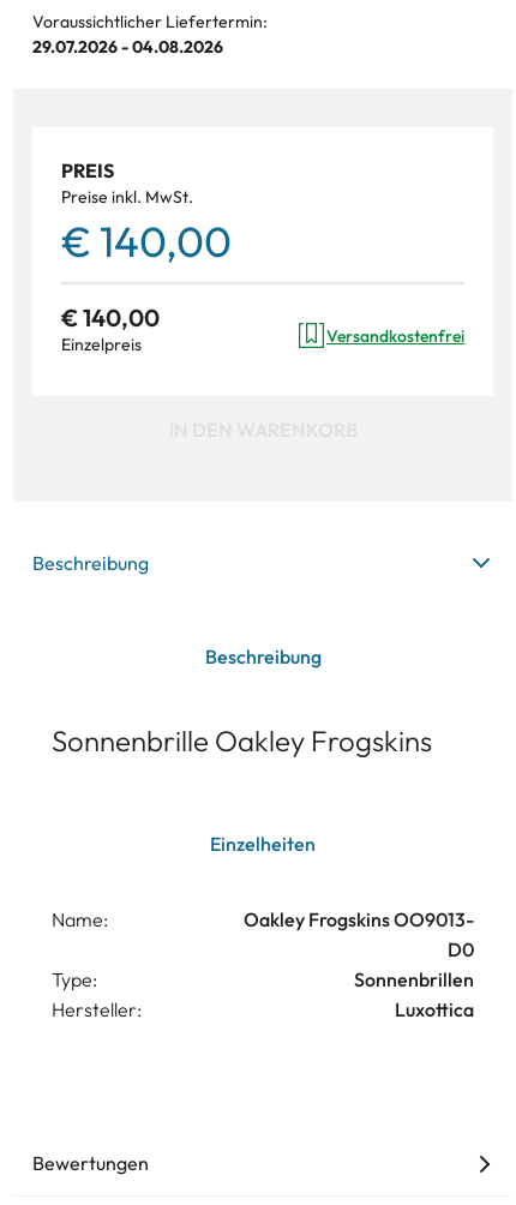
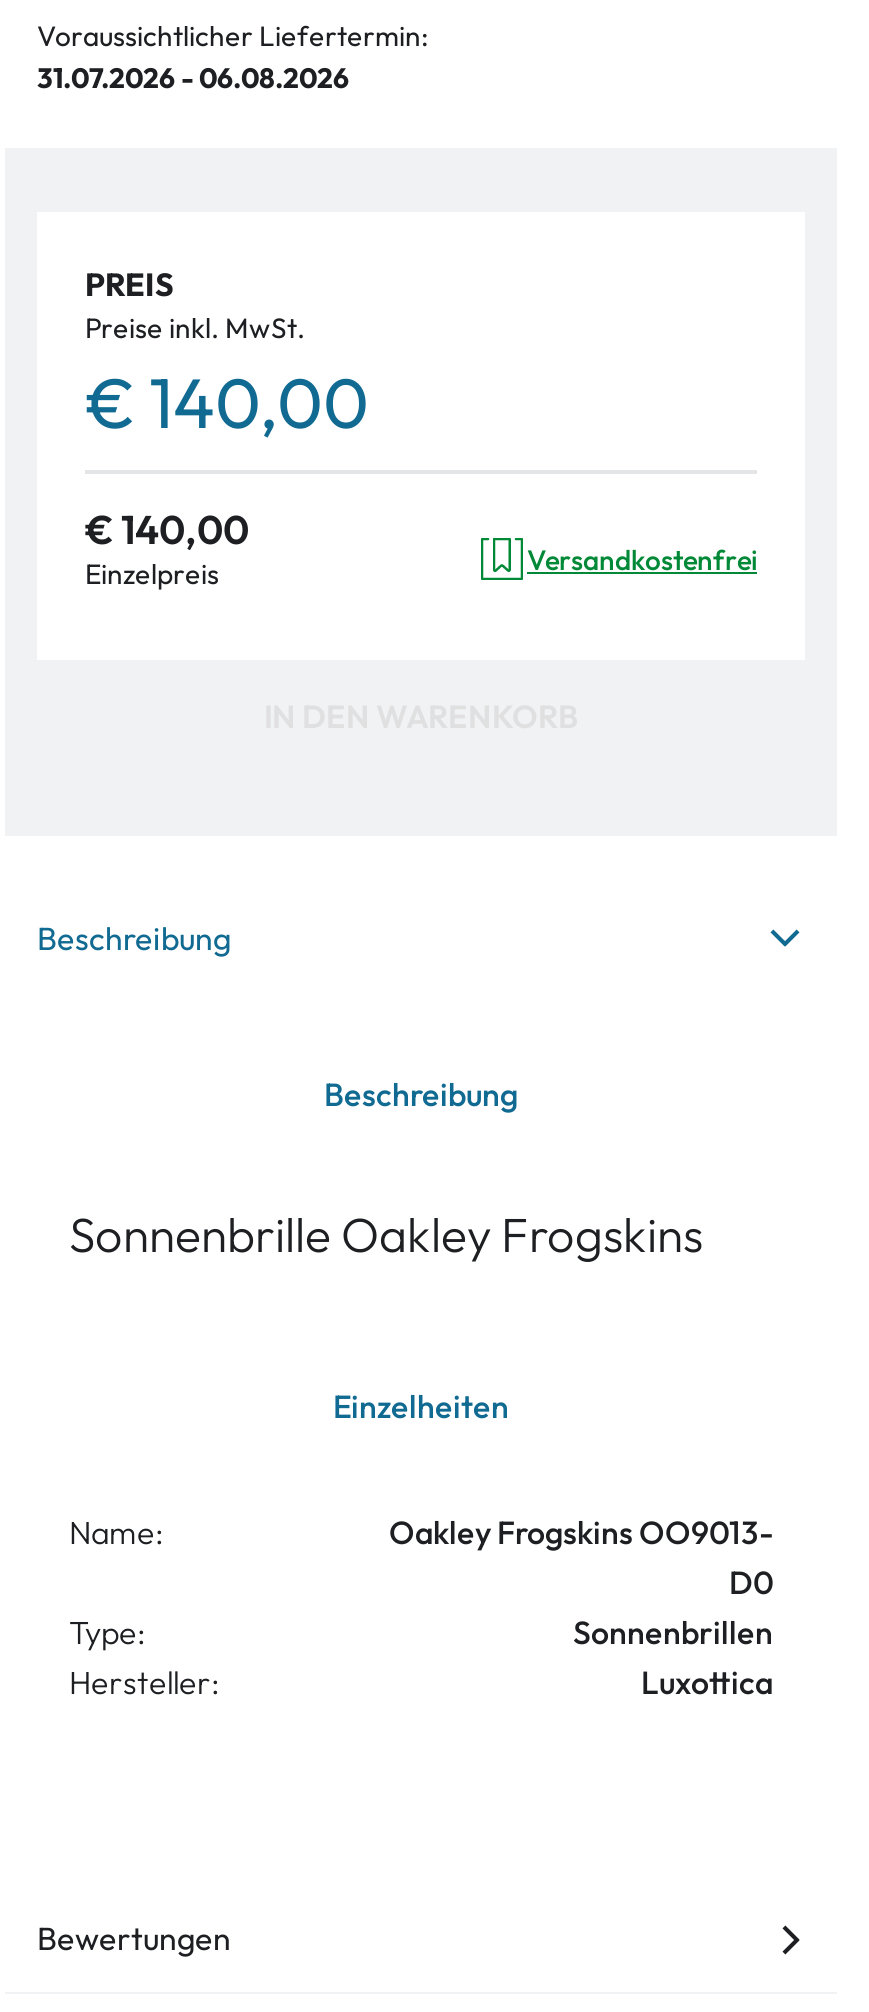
[32,36,223,58] 29.07.2026 - 04.08.2026 -> [37,60,349,96] 31.07.2026 - 06.08.2026

